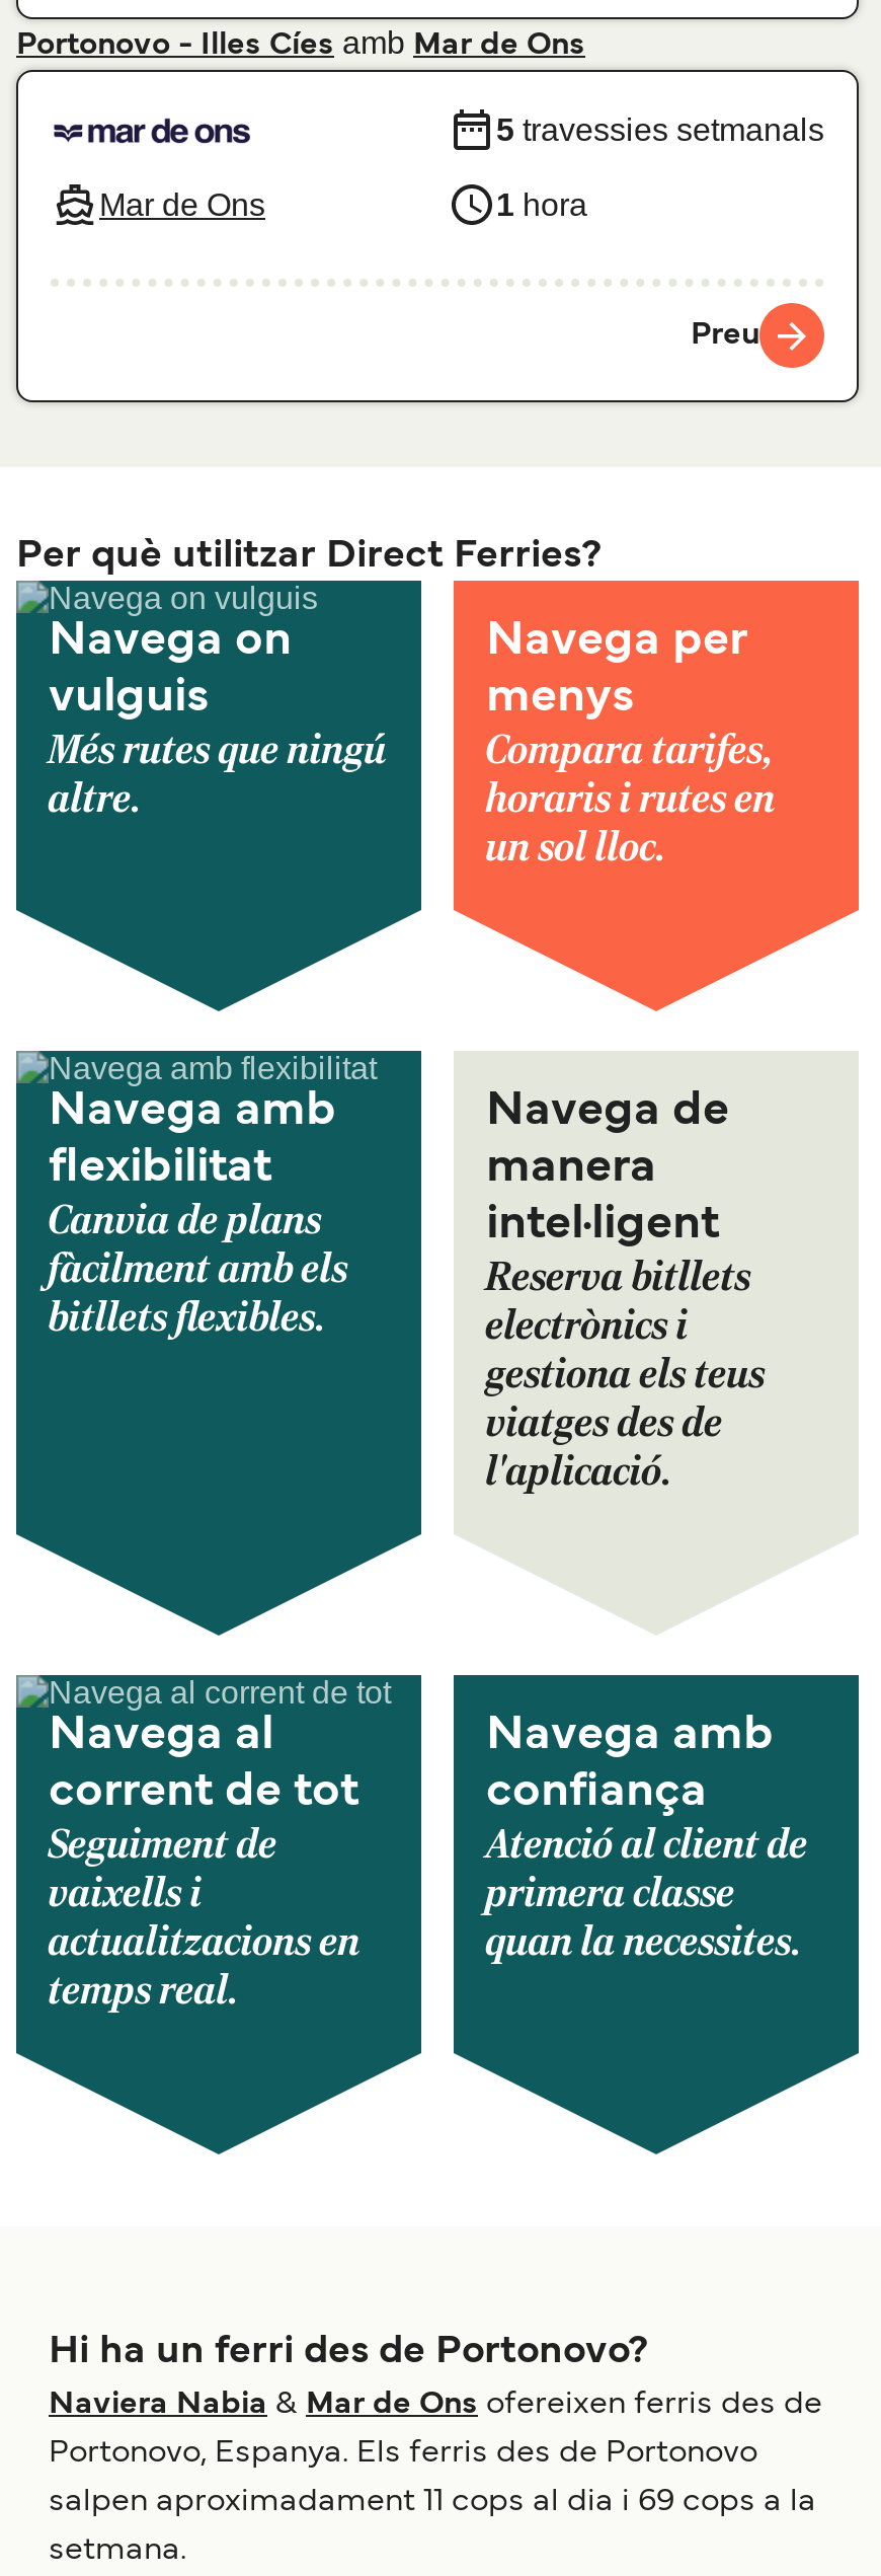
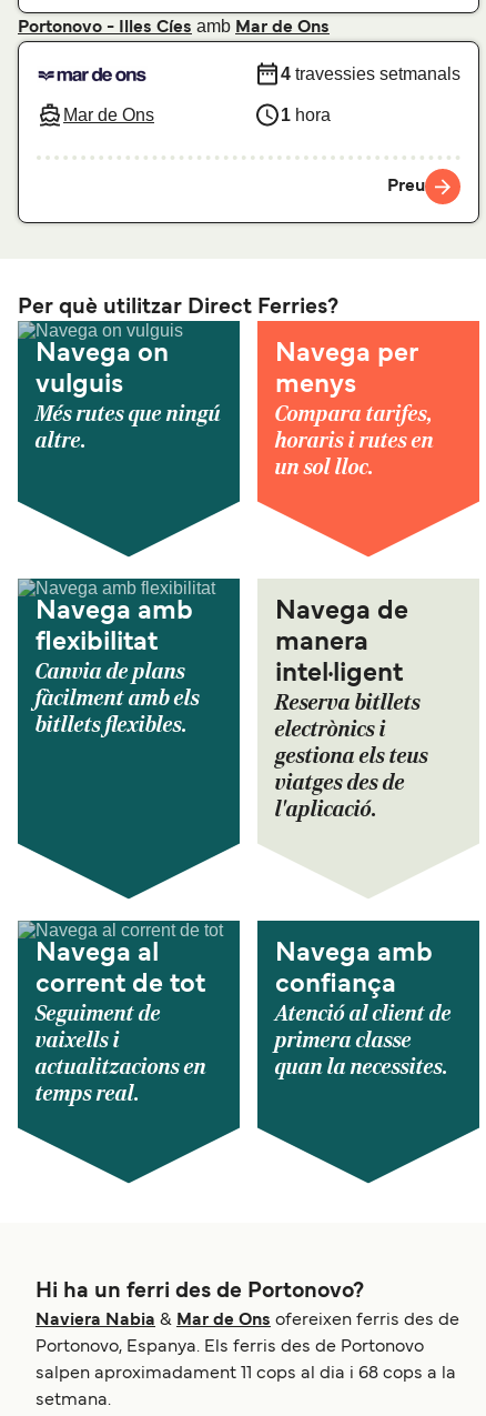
[496,112,824,147] 5 travessies setmanals -> [281,64,460,83] 4 travessies setmanals
[49,2488,816,2517] salpen aproximadament 11 cops al dia i 69 cops a la -> [36,1366,456,1382] salpen aproximadament 11 cops al dia i 68 cops a la

